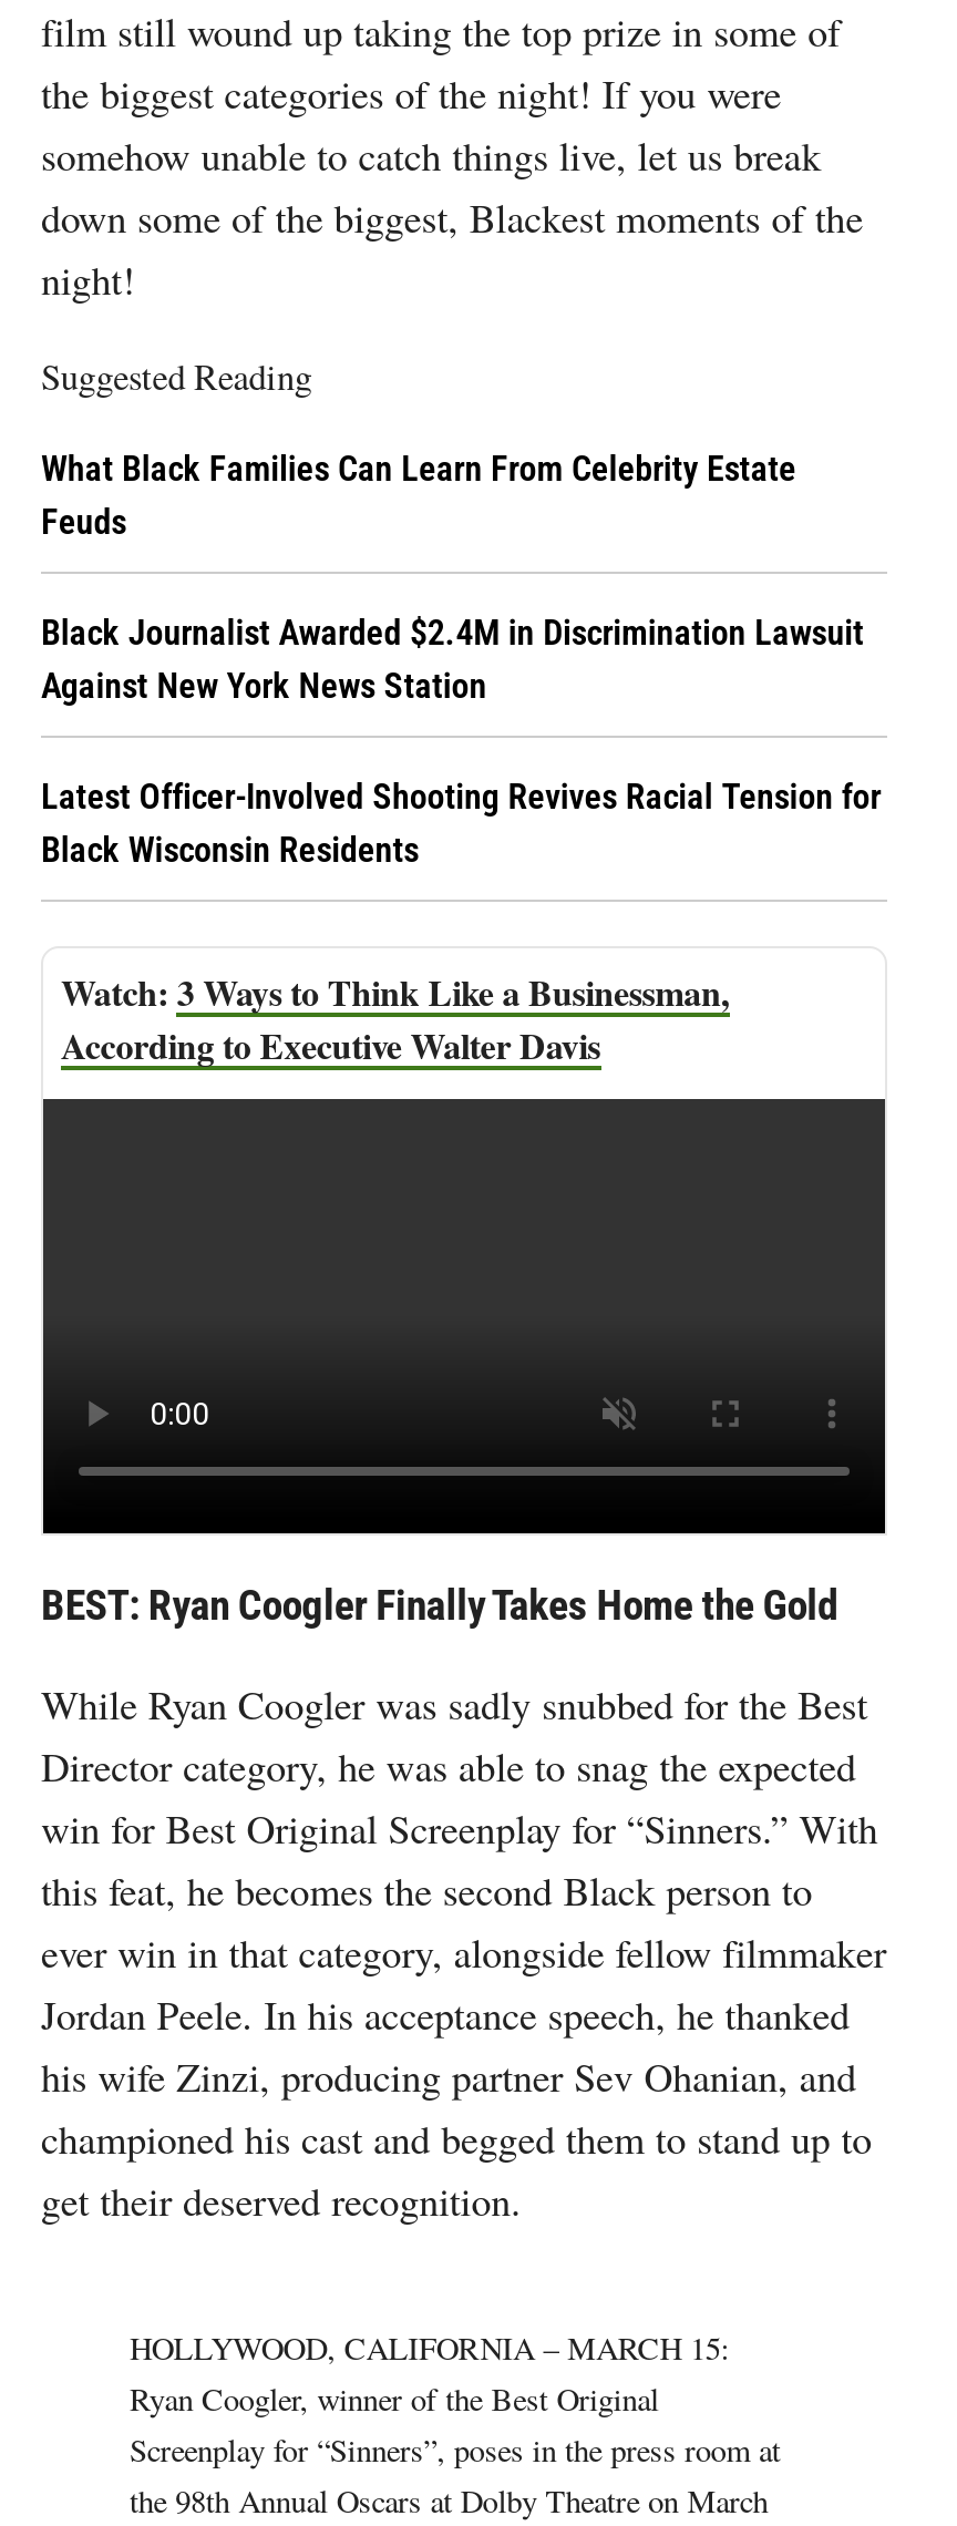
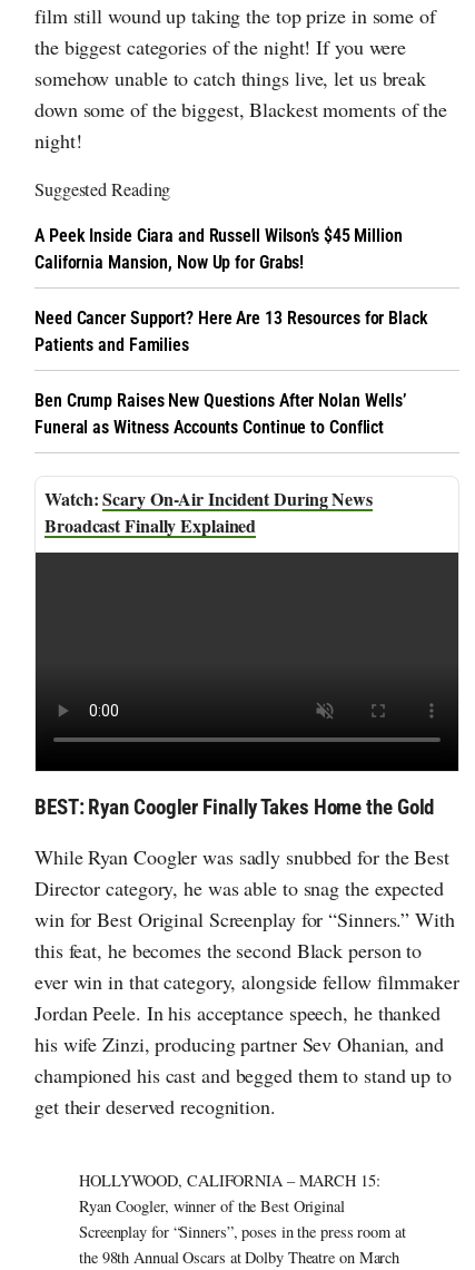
[41,448,796,543] What Black Families Can Learn From Celebrity Estate | Feuds -> [34,225,402,273] A Peek Inside Ciara and Russell Wilson’s $45 Million | California Mansion, Now Up for Grabs!
[41,612,864,707] Black Journalist Awarded $2.4M in Discrimination Lawsuit | Against New York News Station -> [34,308,428,356] Need Cancer Support? Here Are 13 Resources for Black | Patients and Families
[41,776,881,871] Latest Officer-Involved Shooting Revives Racial Tension for | Black Wisconsin Residents -> [34,390,406,438] Ben Crump Raises New Questions After Nolan Wells’ | Funeral as Witness Accounts Continue to Conflict
[61,967,729,1071] 3 Ways to Think Like a Businessman, | According to Executive Walter Davis -> [44,486,373,538] Scary On-Air Incident During News | Broadcast Finally Explained

